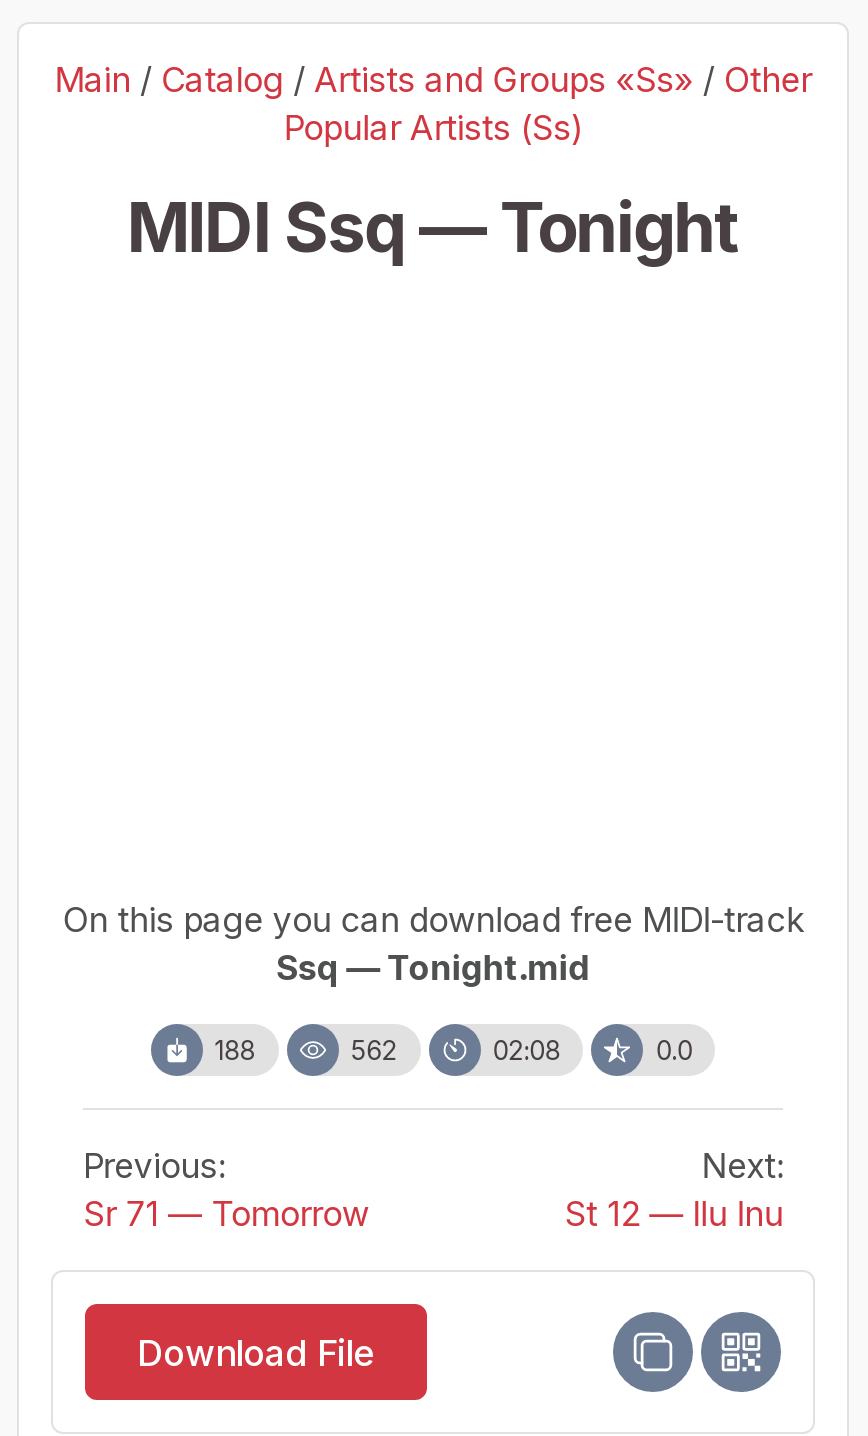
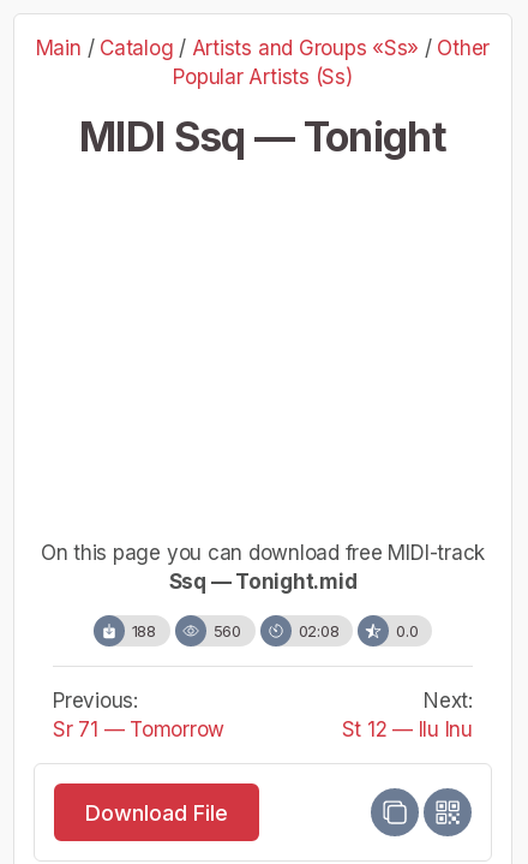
[350,1033,397,1065] 562 -> [213,621,241,640] 560

